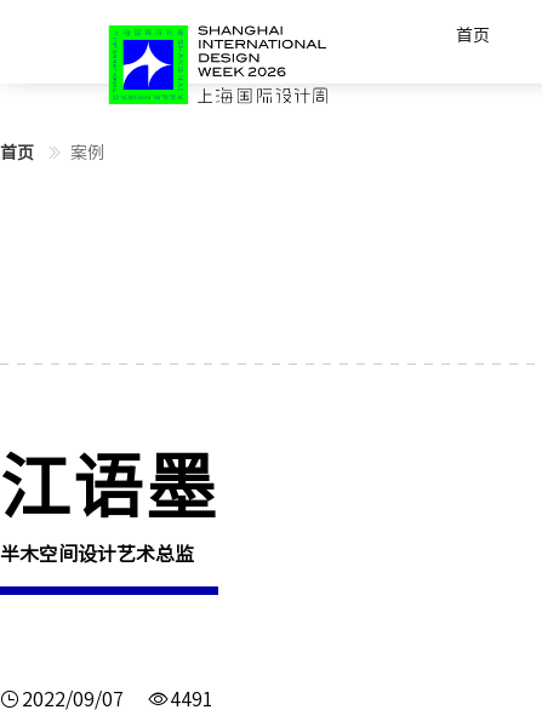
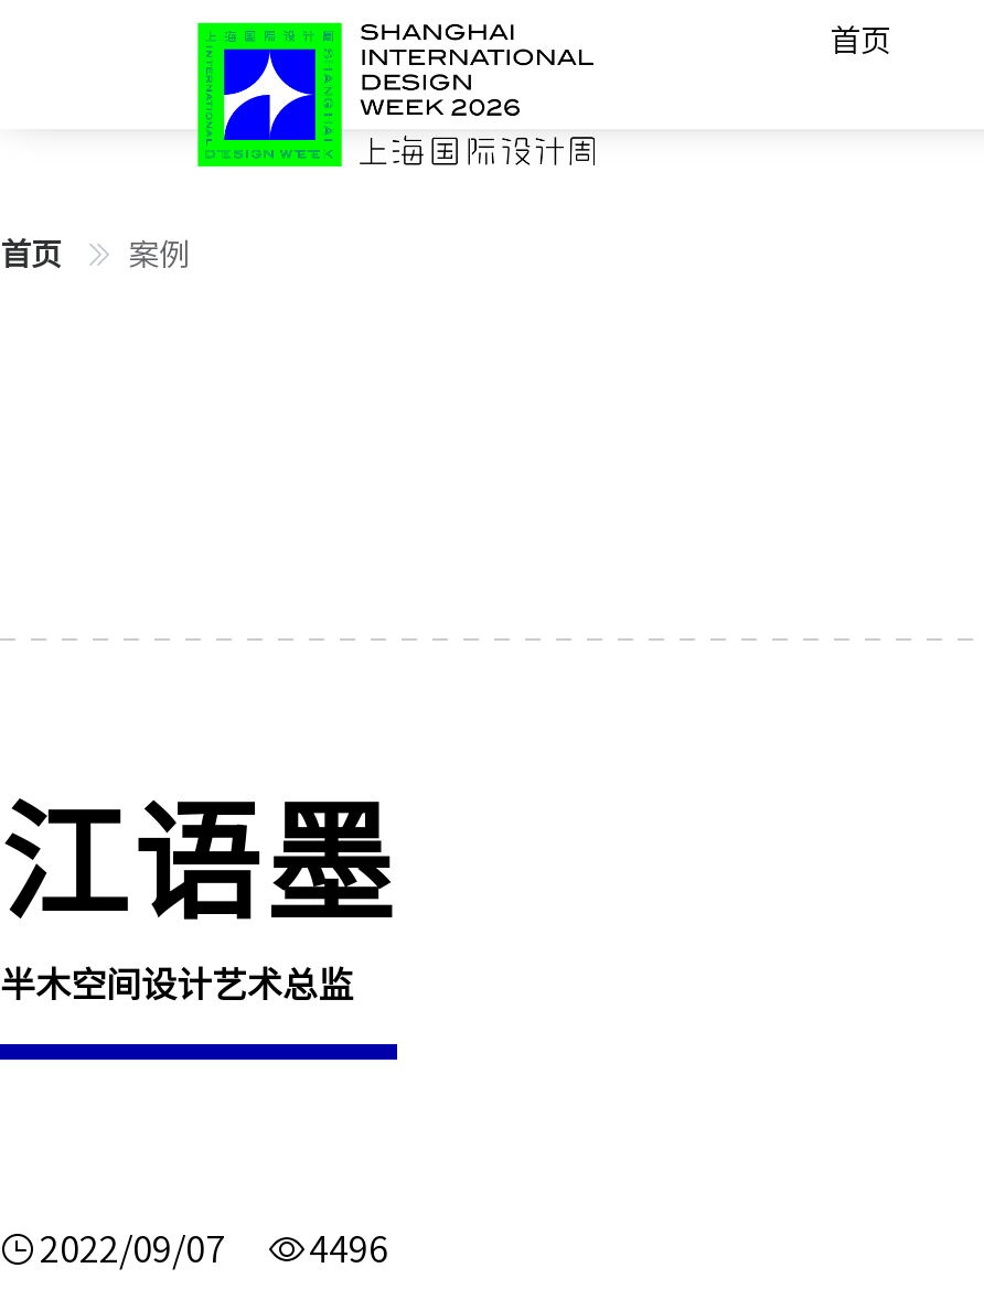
[16,689,213,708] 2022/09/07 4491 -> [29,1231,388,1266] 2022/09/07 4496

